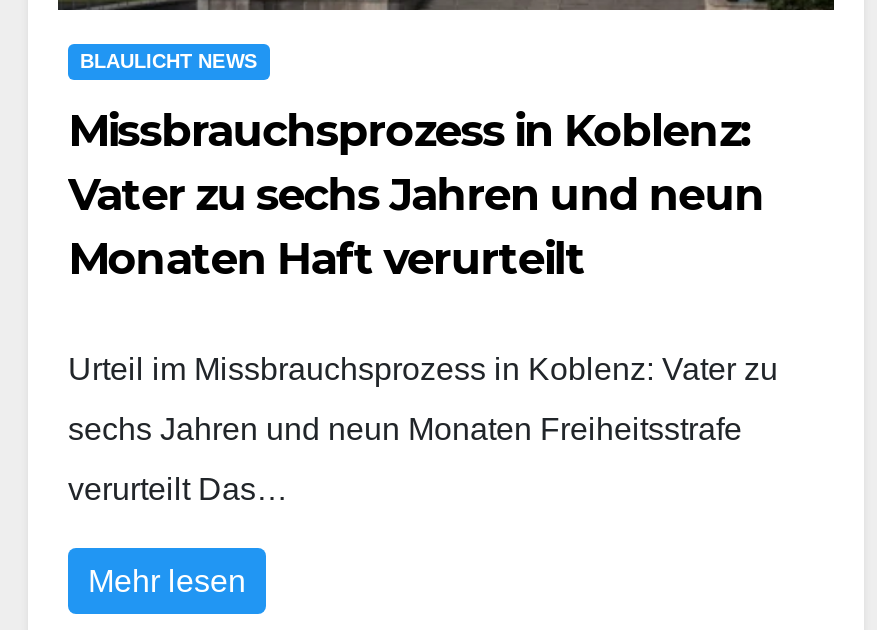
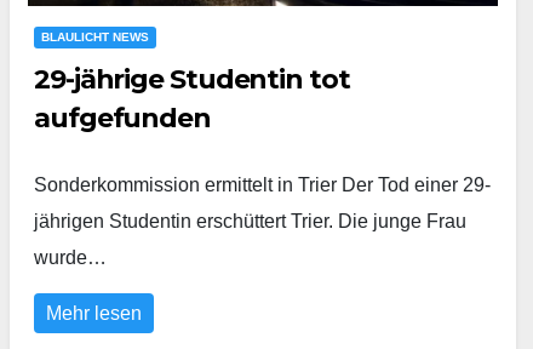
[68,104,764,286] Missbrauchsprozess in Koblenz: | Vater zu sechs Jahren und neun | Monaten Haft verurteilt -> [34,63,350,135] 29-jährige Studentin tot | aufgefunden
[68,352,778,386] Urteil im Missbrauchsprozess in Koblenz: Vater zu -> [34,174,491,195] Sonderkommission ermittelt in Trier Der Tod einer 29-
[68,412,742,446] sechs Jahren und neun Monaten Freiheitsstrafe -> [34,211,466,231] jährigen Studentin erschüttert Trier. Die junge Frau
[68,472,288,506] verurteilt Das… -> [34,247,107,268] wurde…

